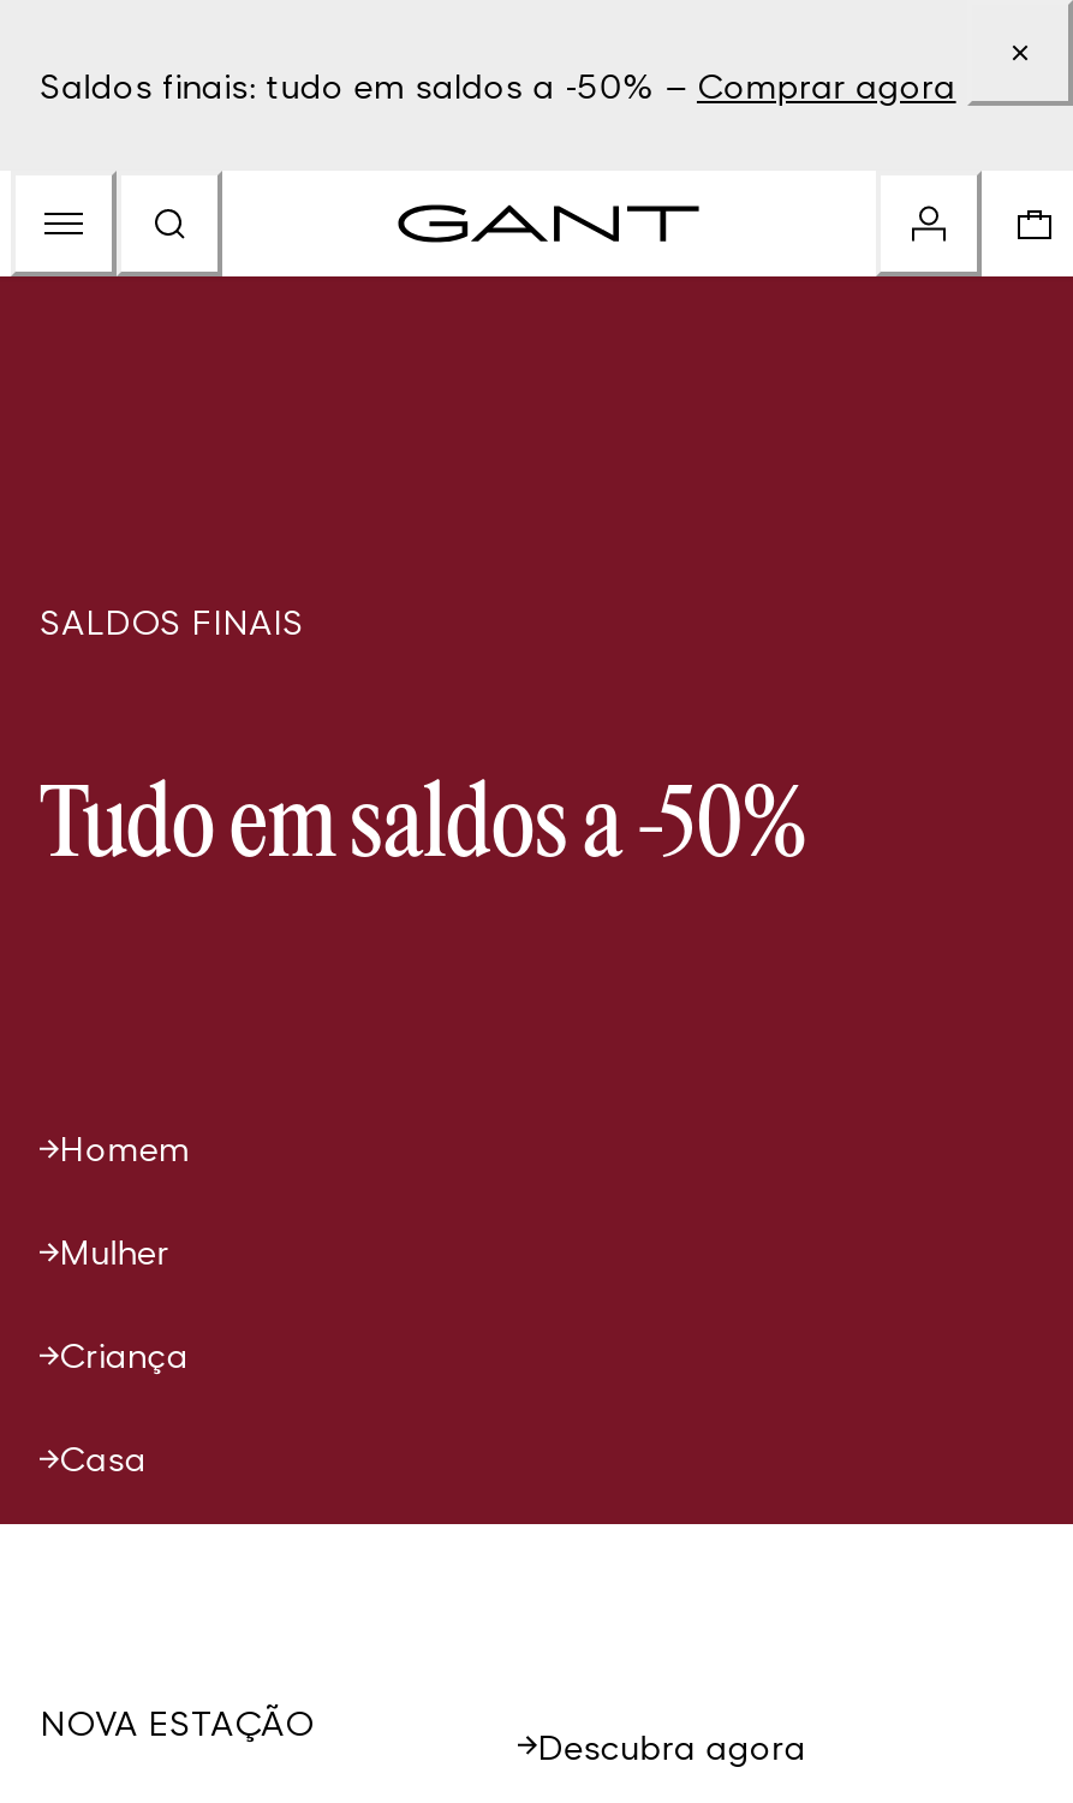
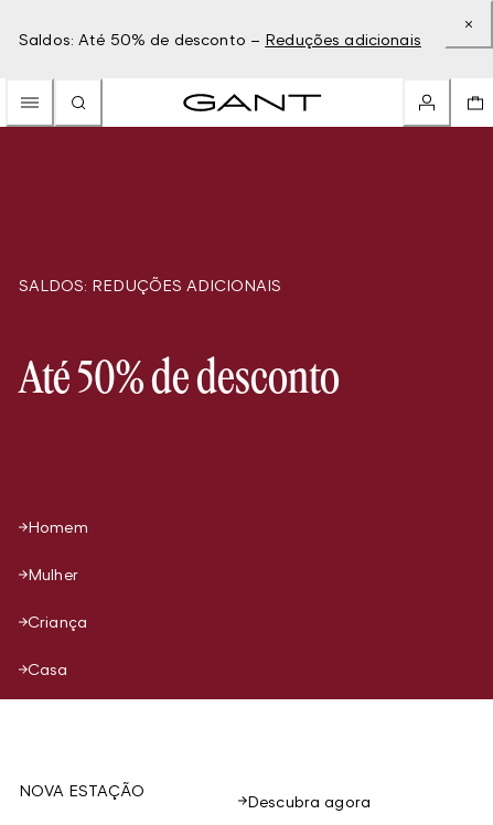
[40,65,956,106] Saldos finais: tudo em saldos a -50% – Comprar agora -> [19,30,421,49] Saldos: Até 50% de desconto – Reduções adicionais
[40,601,304,642] SALDOS FINAIS -> [19,276,281,294] SALDOS: REDUÇÕES ADICIONAIS
[40,779,806,877] Tudo em saldos a -50% -> [19,357,340,403] Até 50% de desconto

